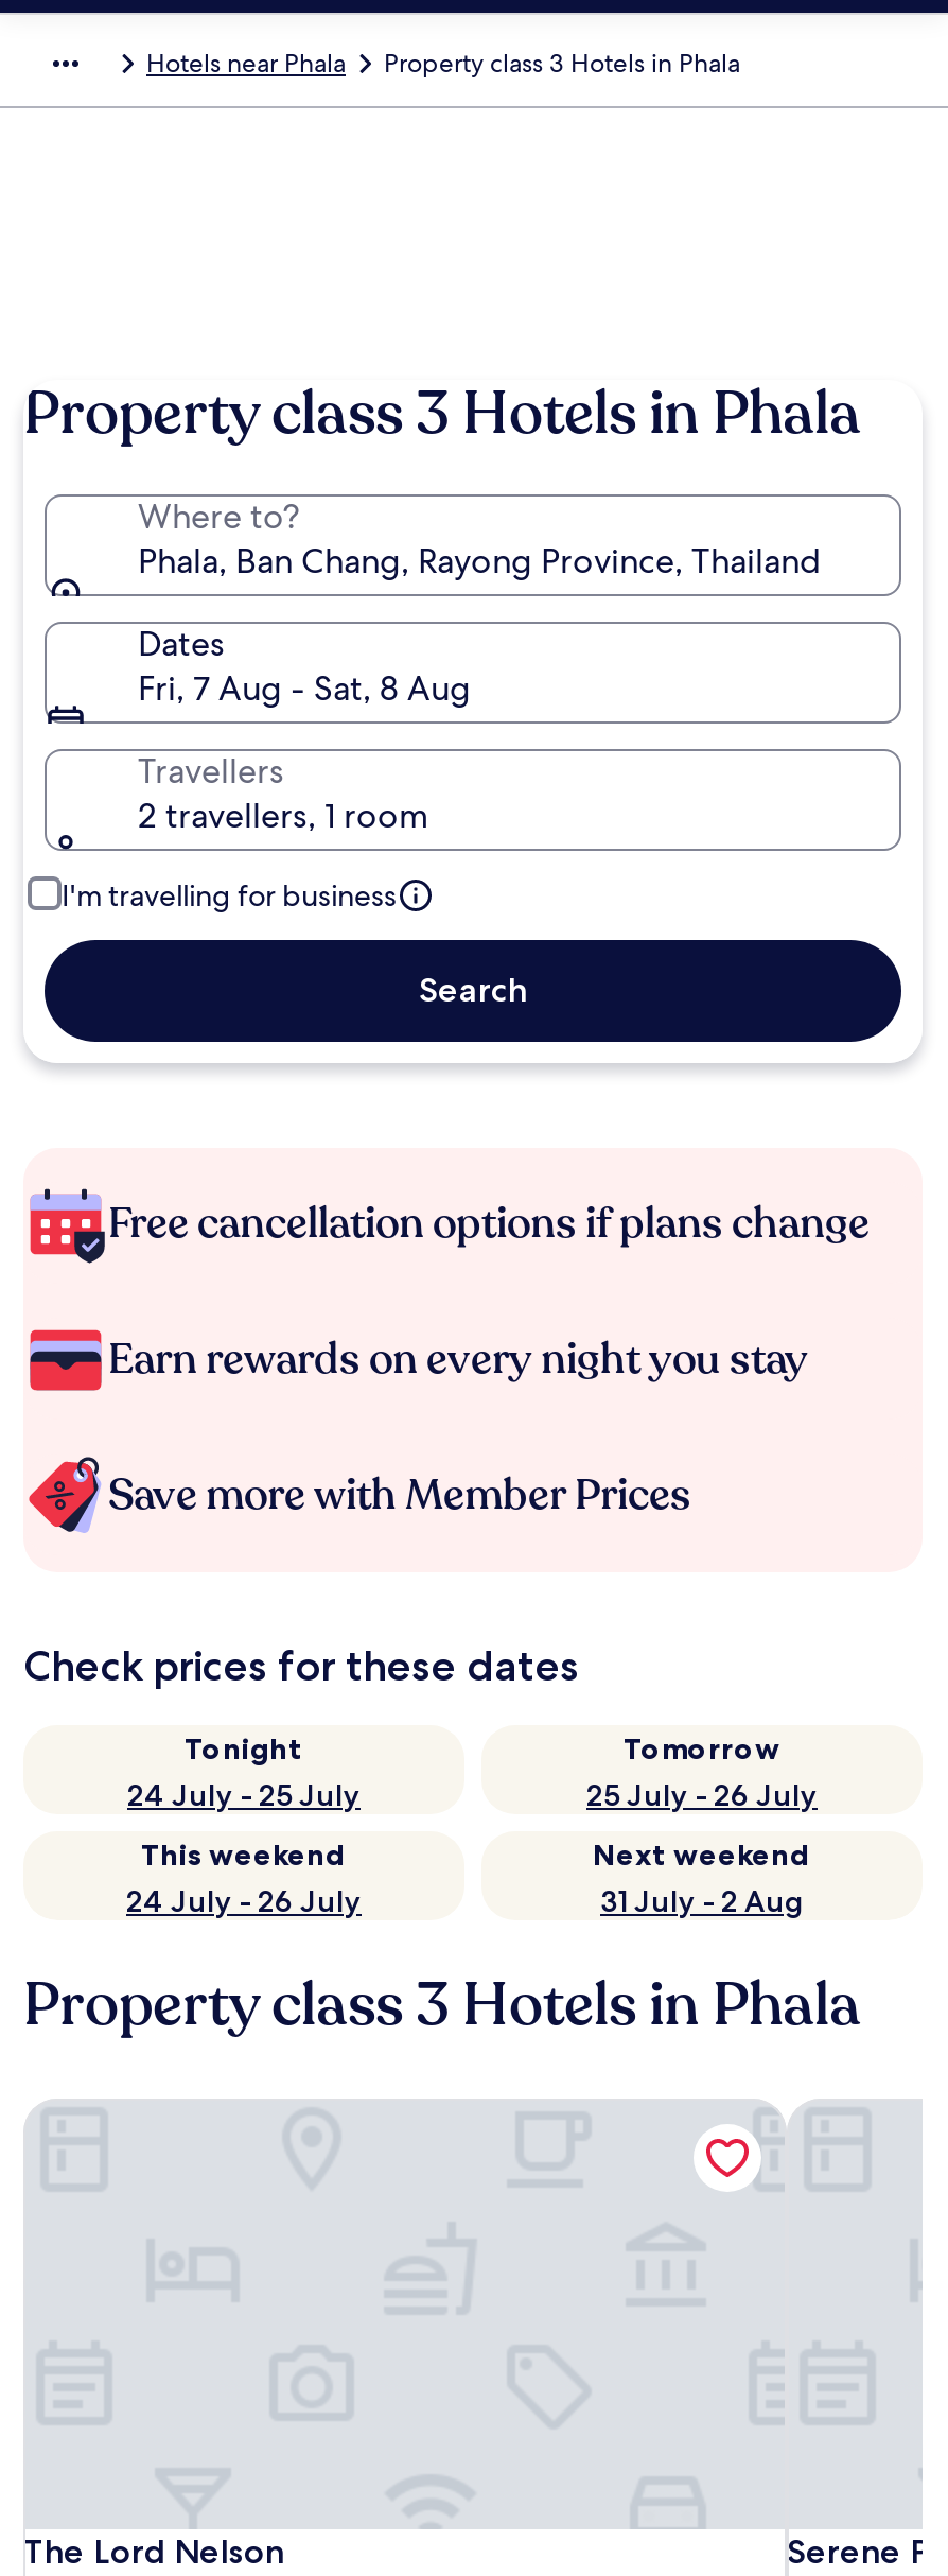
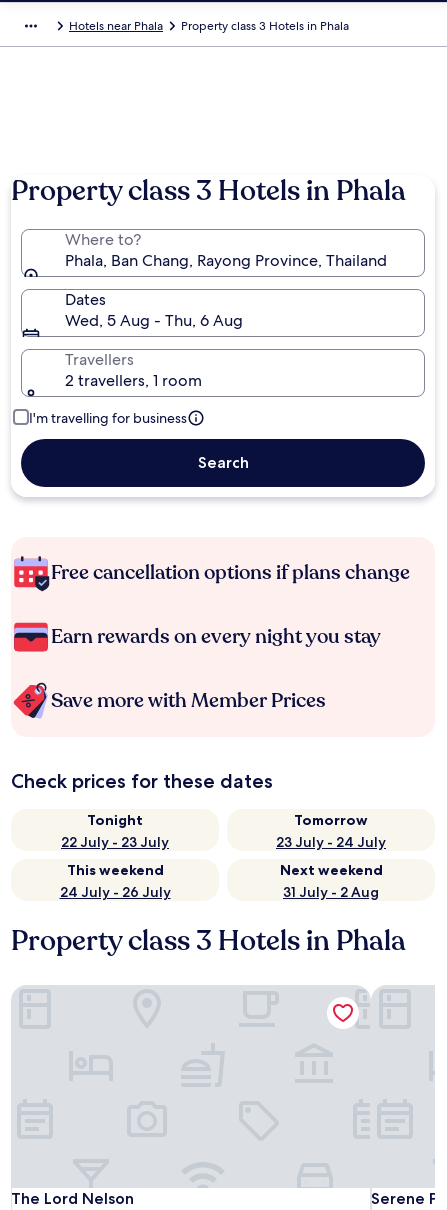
[138,666,471,711] Fri, 7 Aug - Sat, 8 Aug -> [65,310,243,331] Wed, 5 Aug - Thu, 6 Aug
[127,1776,361,1814] 24 July - 25 July -> [61,833,169,851] 22 July - 23 July
[586,1776,818,1814] 25 July - 26 July -> [276,833,386,851] 23 July - 24 July

